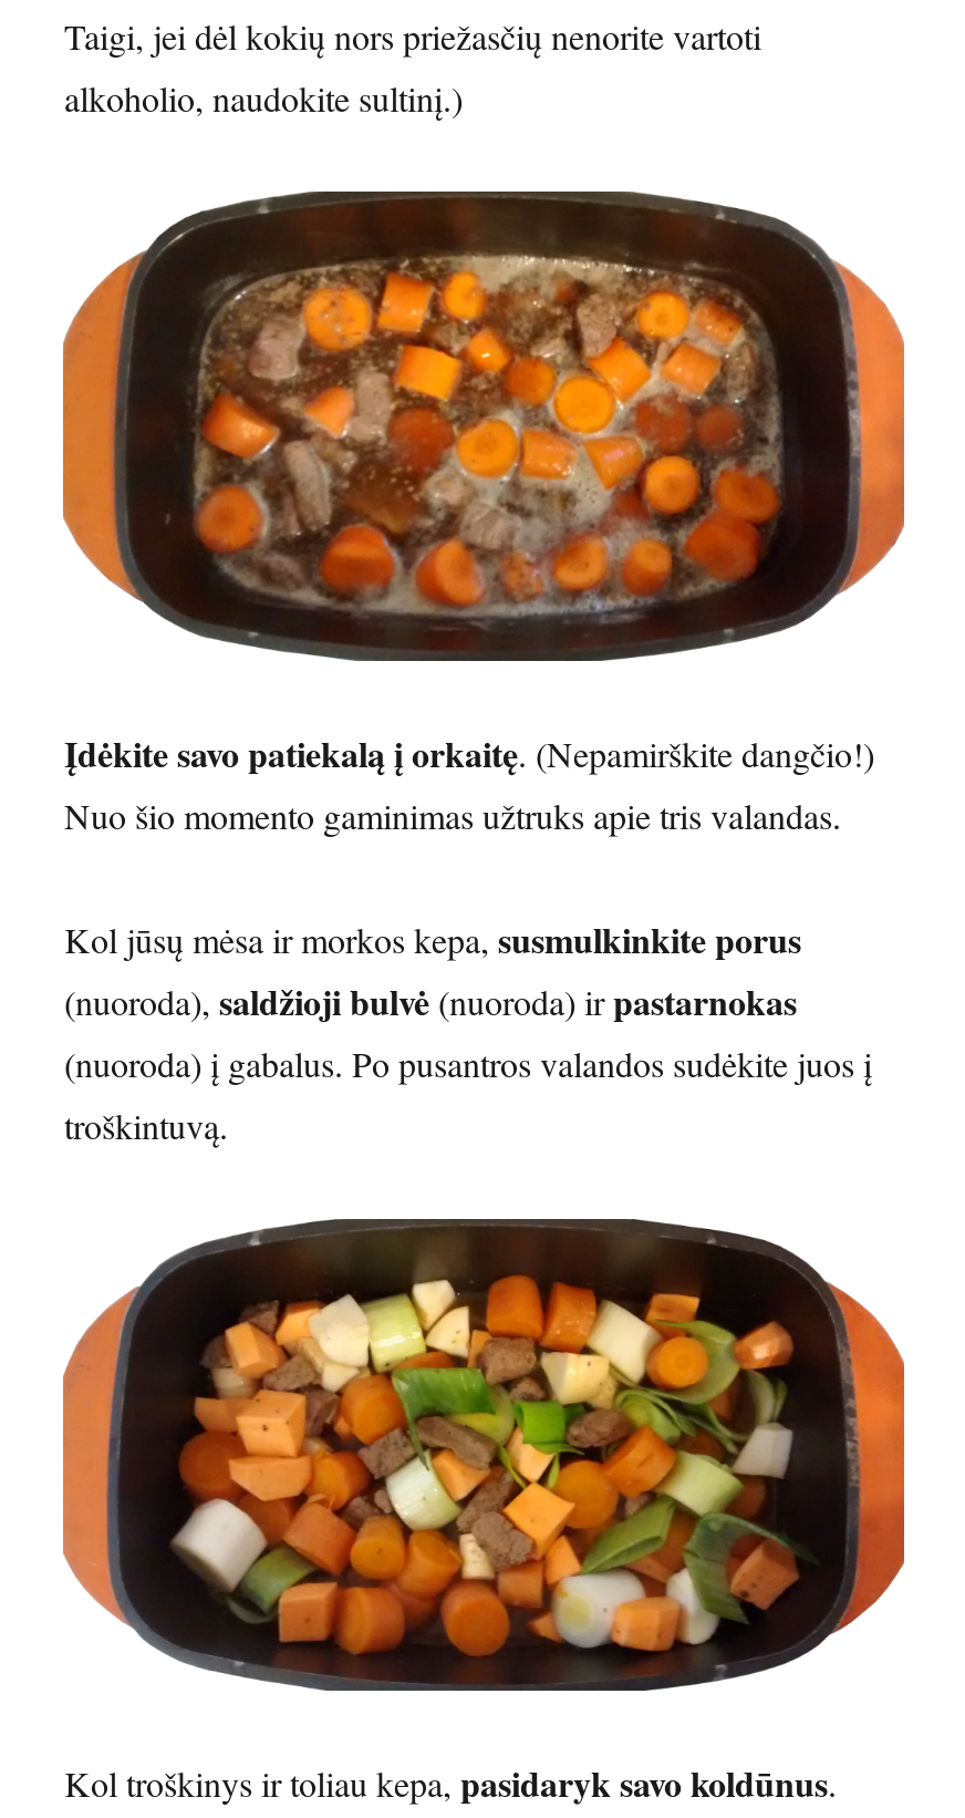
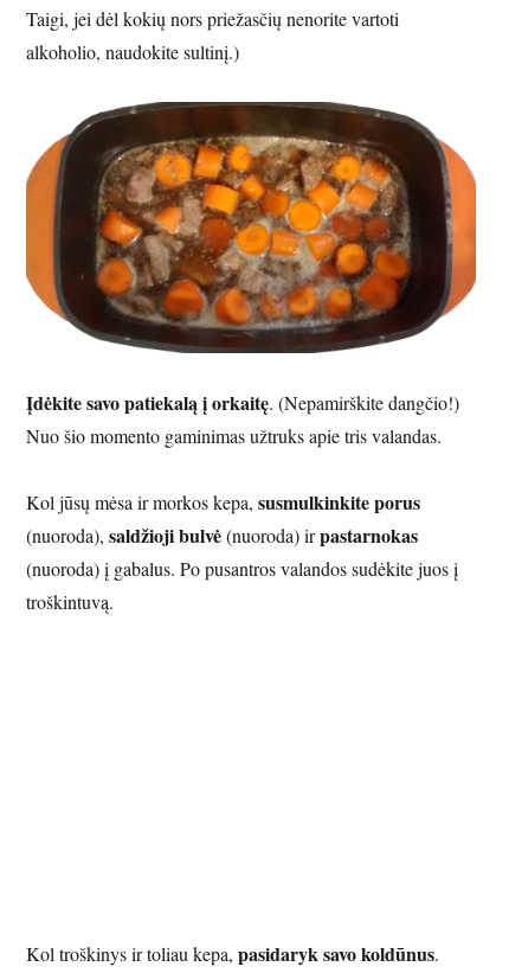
[61,1216,906,1694] [image] -> none

